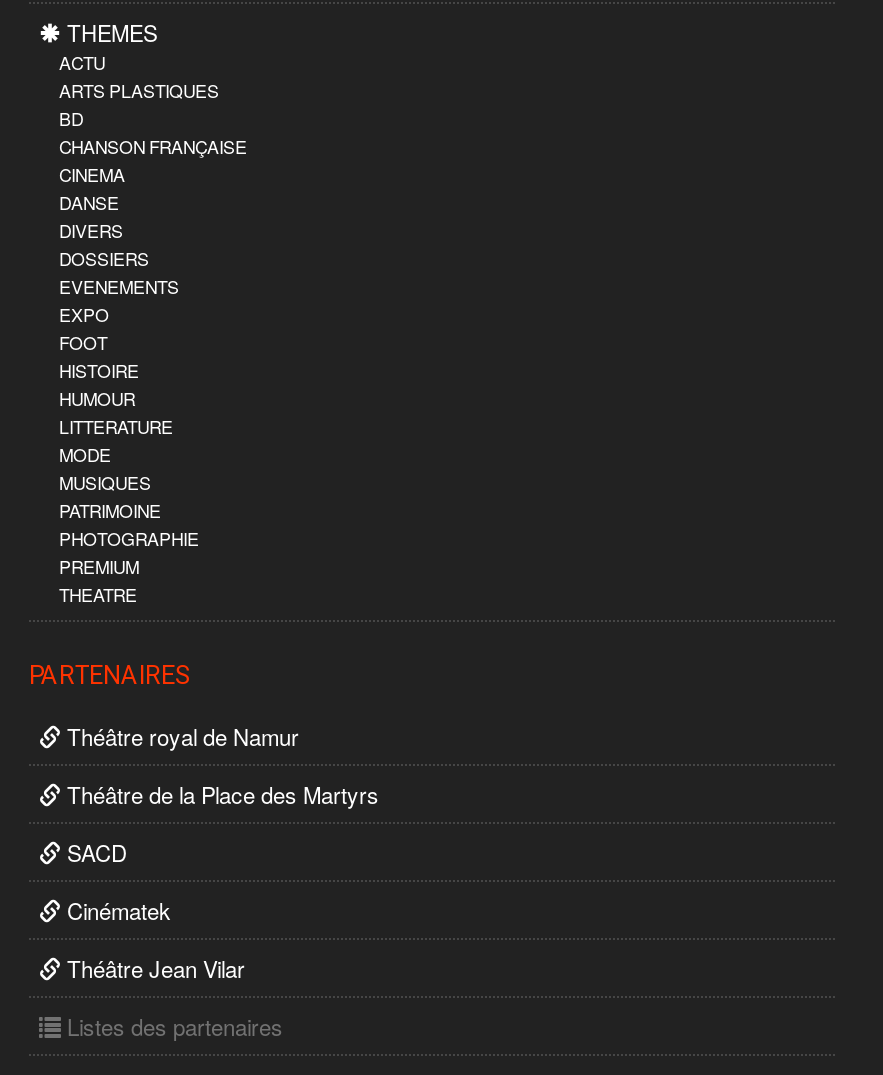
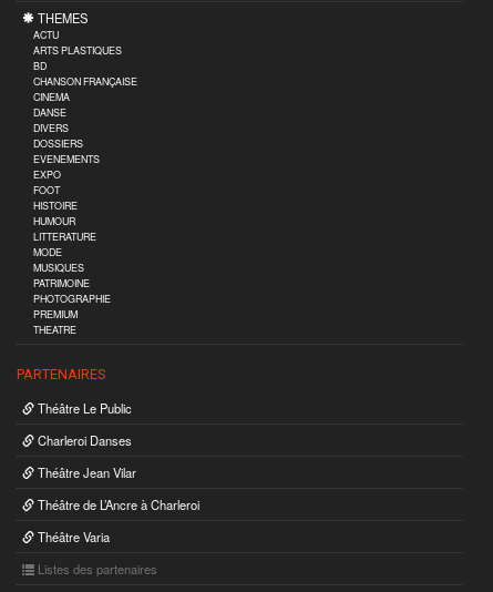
[61,720,379,926] Théâtre royal de Namur | Théâtre de la Place des Martyrs | SACD | Cinématek -> [34,399,132,449] Théâtre Le Public | Charleroi Danses
moved [61,952,245,984] -> [34,464,136,481]: Théâtre Jean Vilar
none -> [34,496,199,546] Théâtre de L’Ancre à Charleroi | Théâtre Varia

